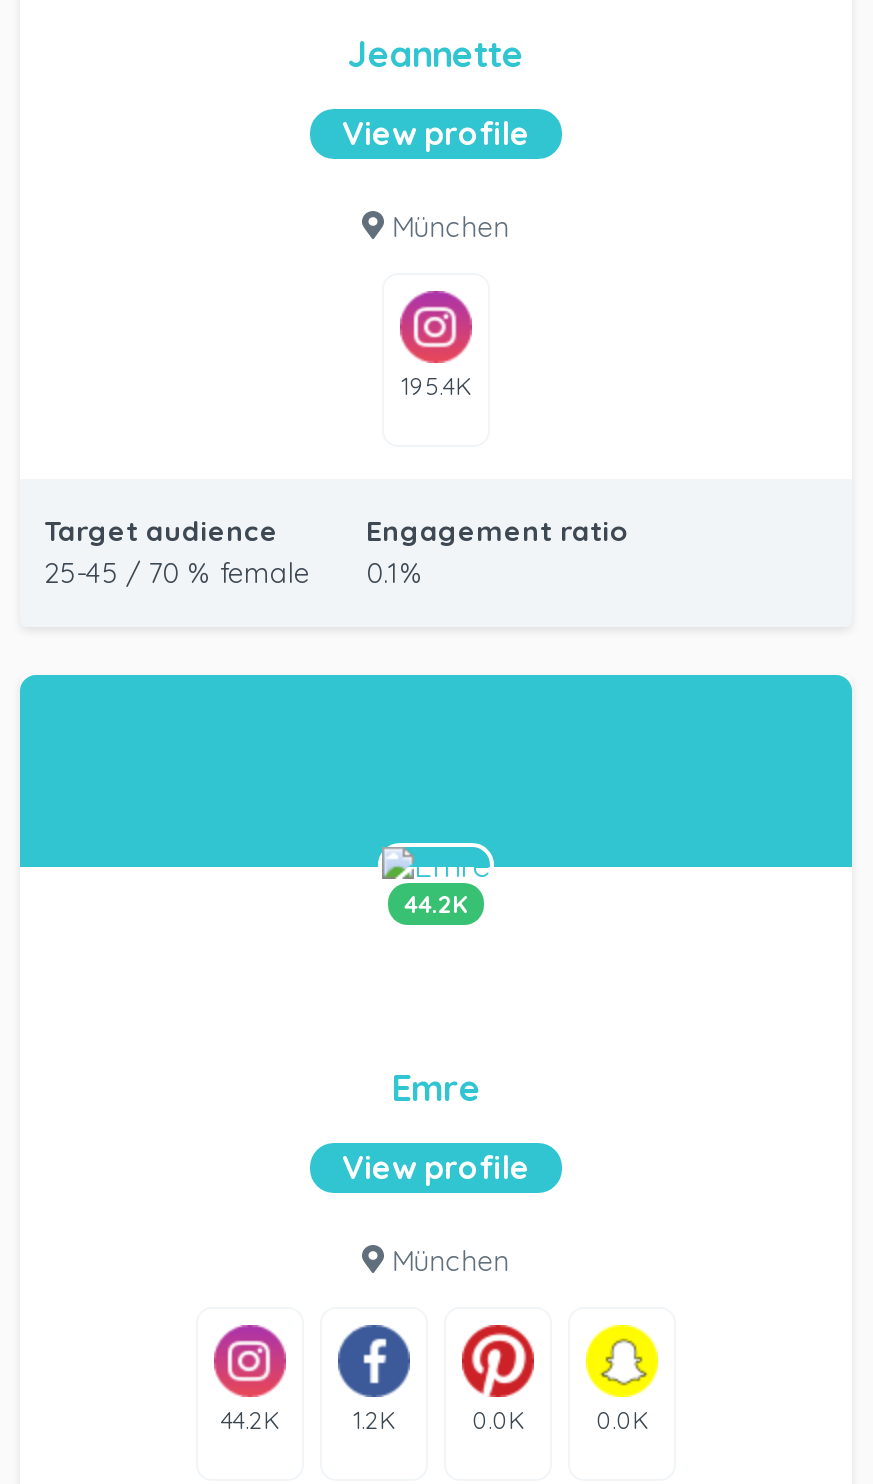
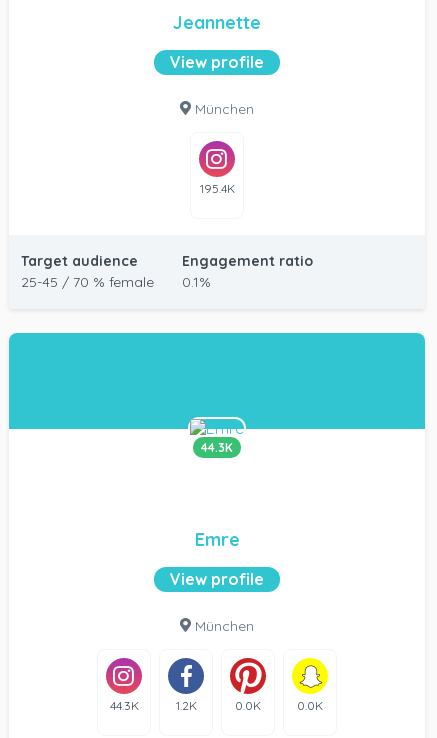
[404,888,468,918] 44.2K -> [201,440,233,455] 44.3K
[221,1404,279,1434] 44.2K -> [109,698,138,713] 44.3K

